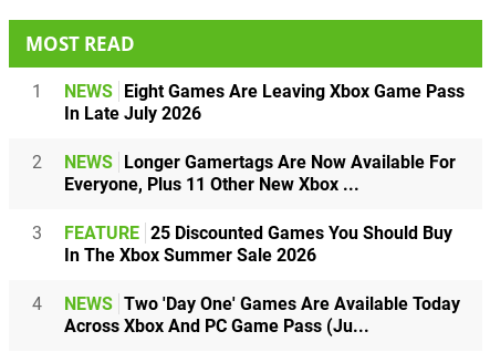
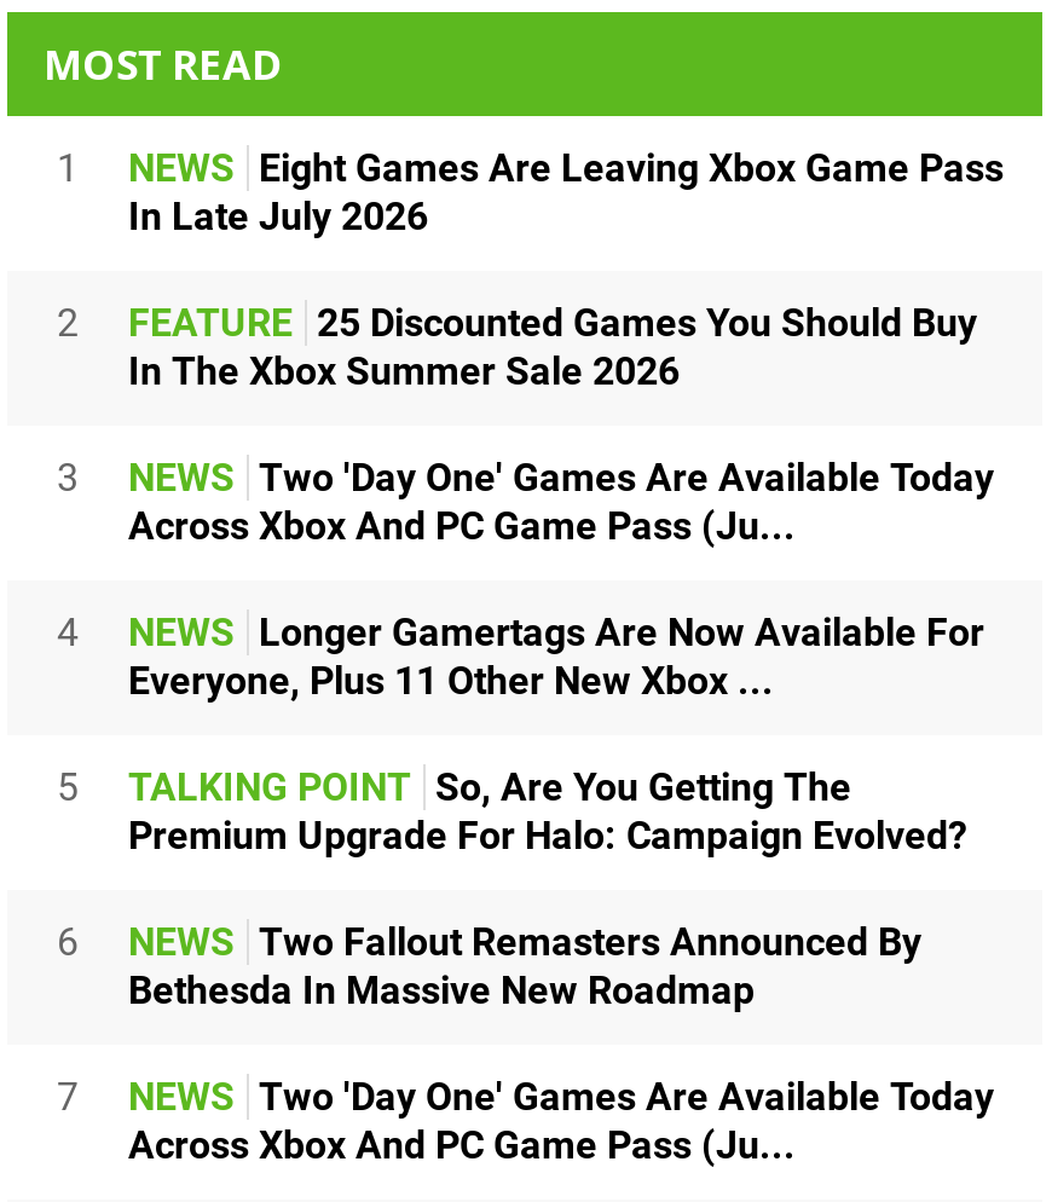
none -> [128,456,994,550] NEWS Two 'Day One' Games Are Available Today | Across Xbox And PC Game Pass (Ju...
none -> [57,765,967,1121] 5 | TALKING POINT So, Are You Getting The | Premium Upgrade For Halo: Campaign Evolved? | 6 | NEWS Two Fallout Remasters Announced By | Bethesda In Massive New Roadmap | 7
moved [32,223,452,315] -> [57,301,977,657]: 3 | FEATURE 25 Discounted Games You Should Buy | In The Xbox Summer Sale 2026 | 4

